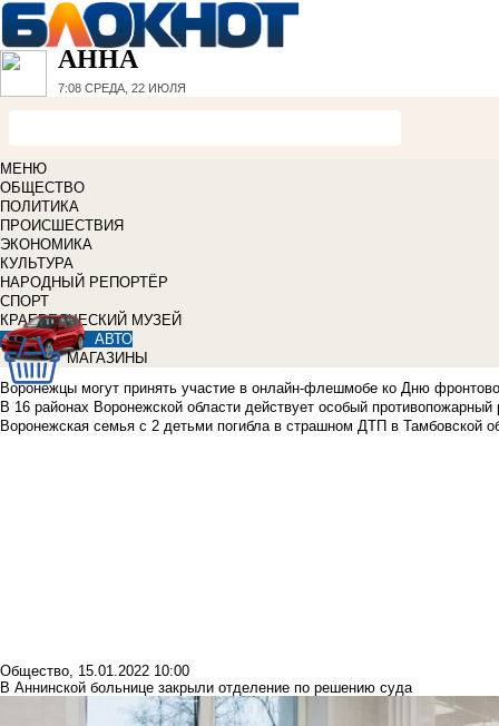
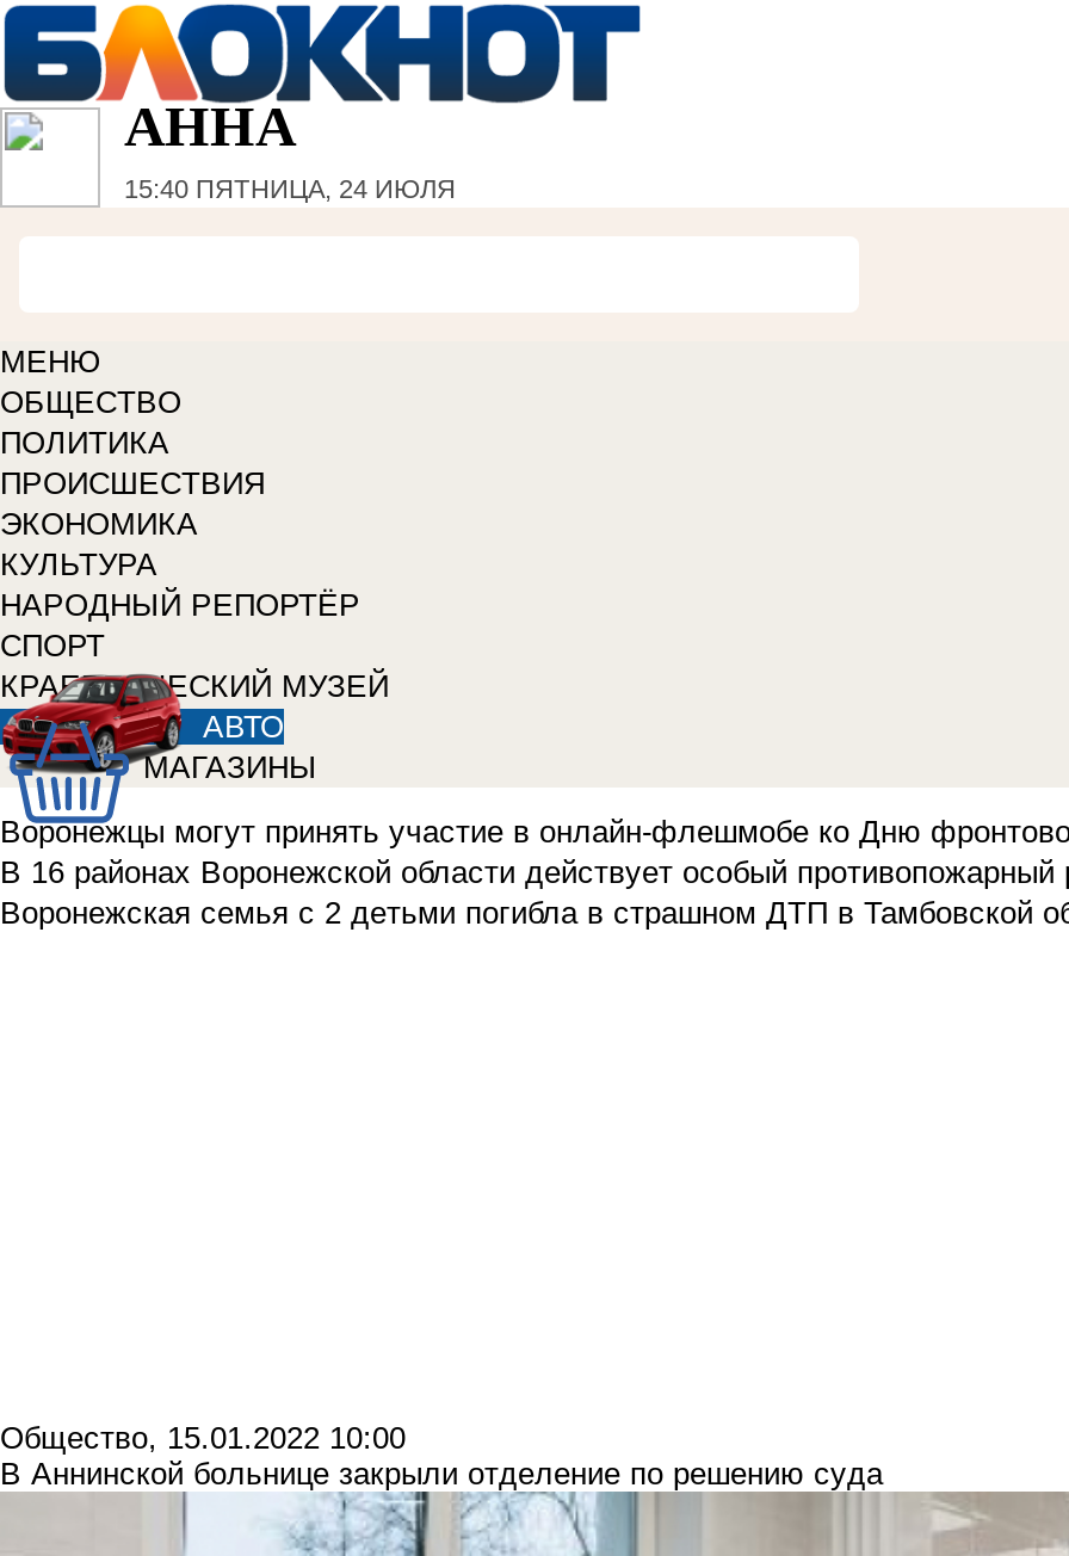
[58,82,186,95] 7:08 СРЕДА, 22 ИЮЛЯ -> [124,175,456,204] 15:40 ПЯТНИЦА, 24 ИЮЛЯ

